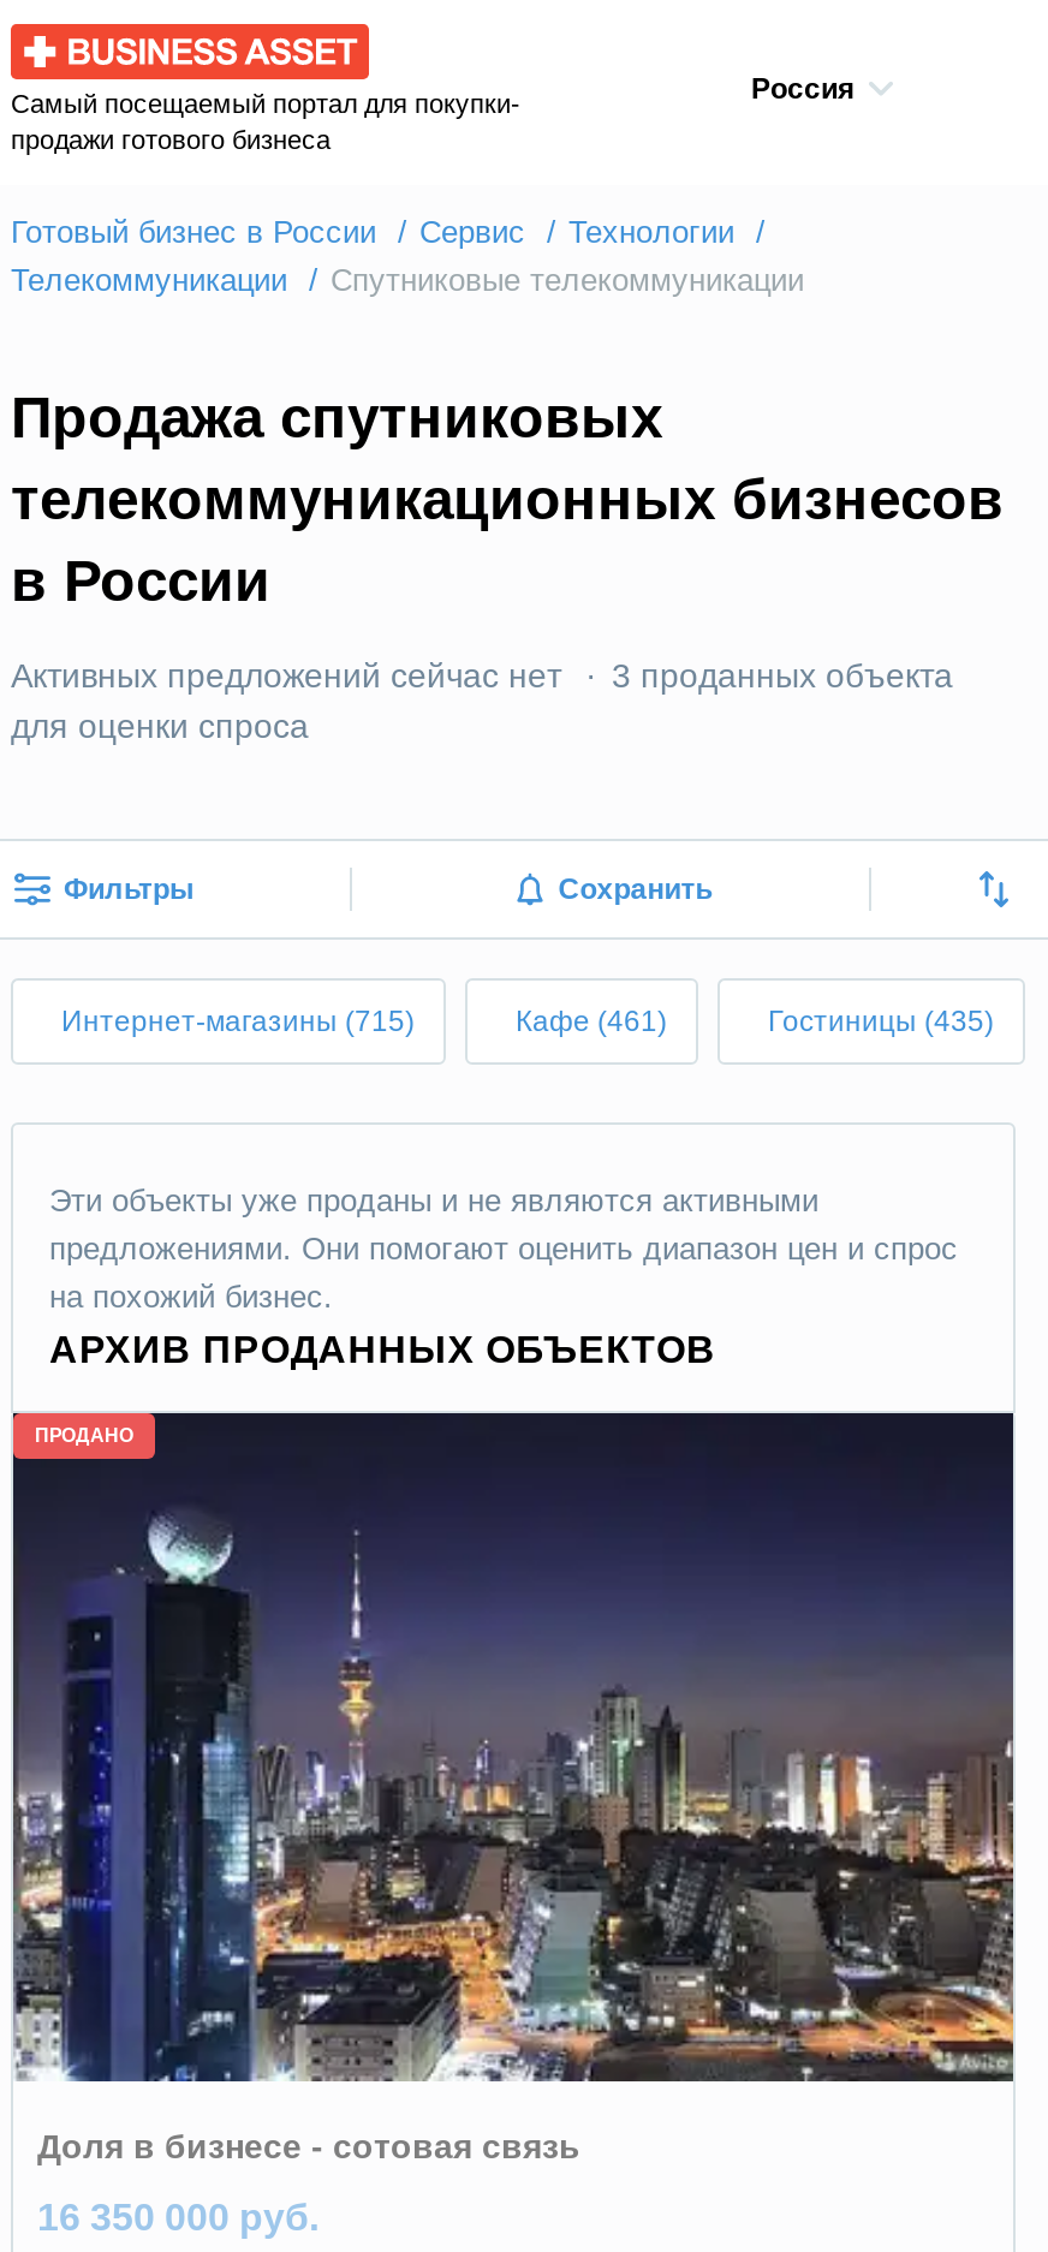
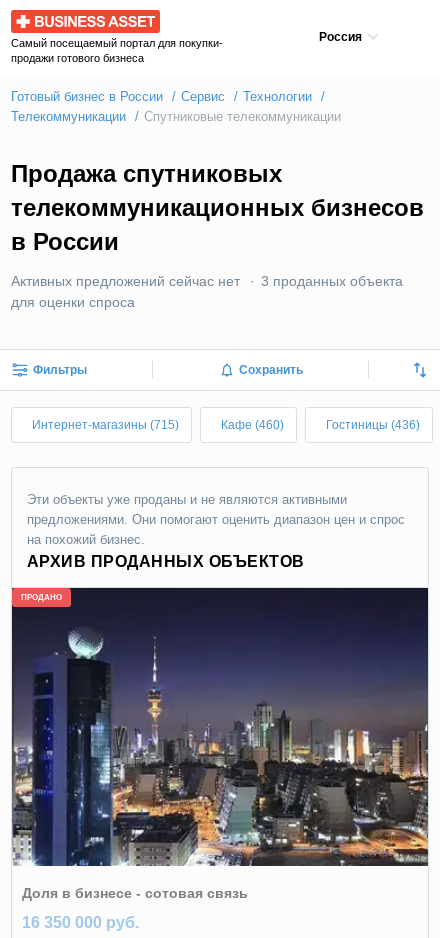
[516,1005,667,1038] Кафе (461) -> [221,418,284,432] Кафе (460)
[768,1005,994,1038] Гостиницы (435) -> [326,418,420,432] Гостиницы (436)

